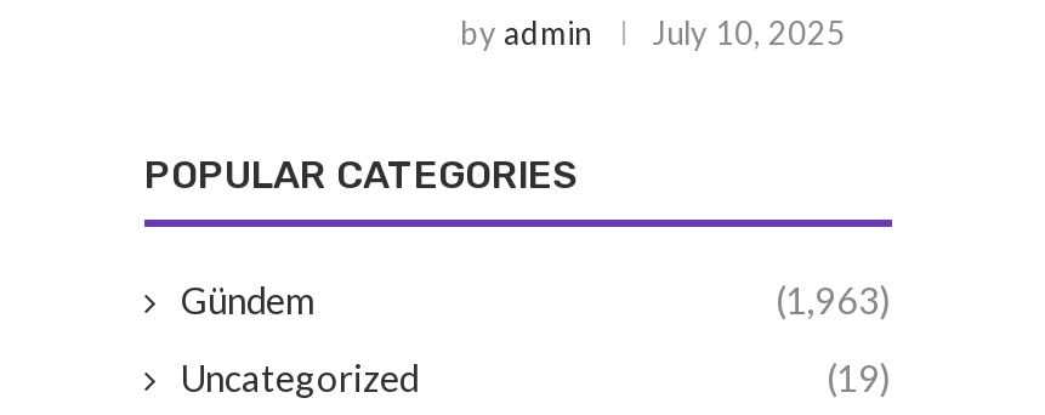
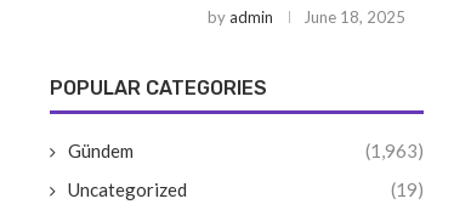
[460,14,846,52] by admin July 10, 2025 -> [208,7,405,27] by admin June 18, 2025

